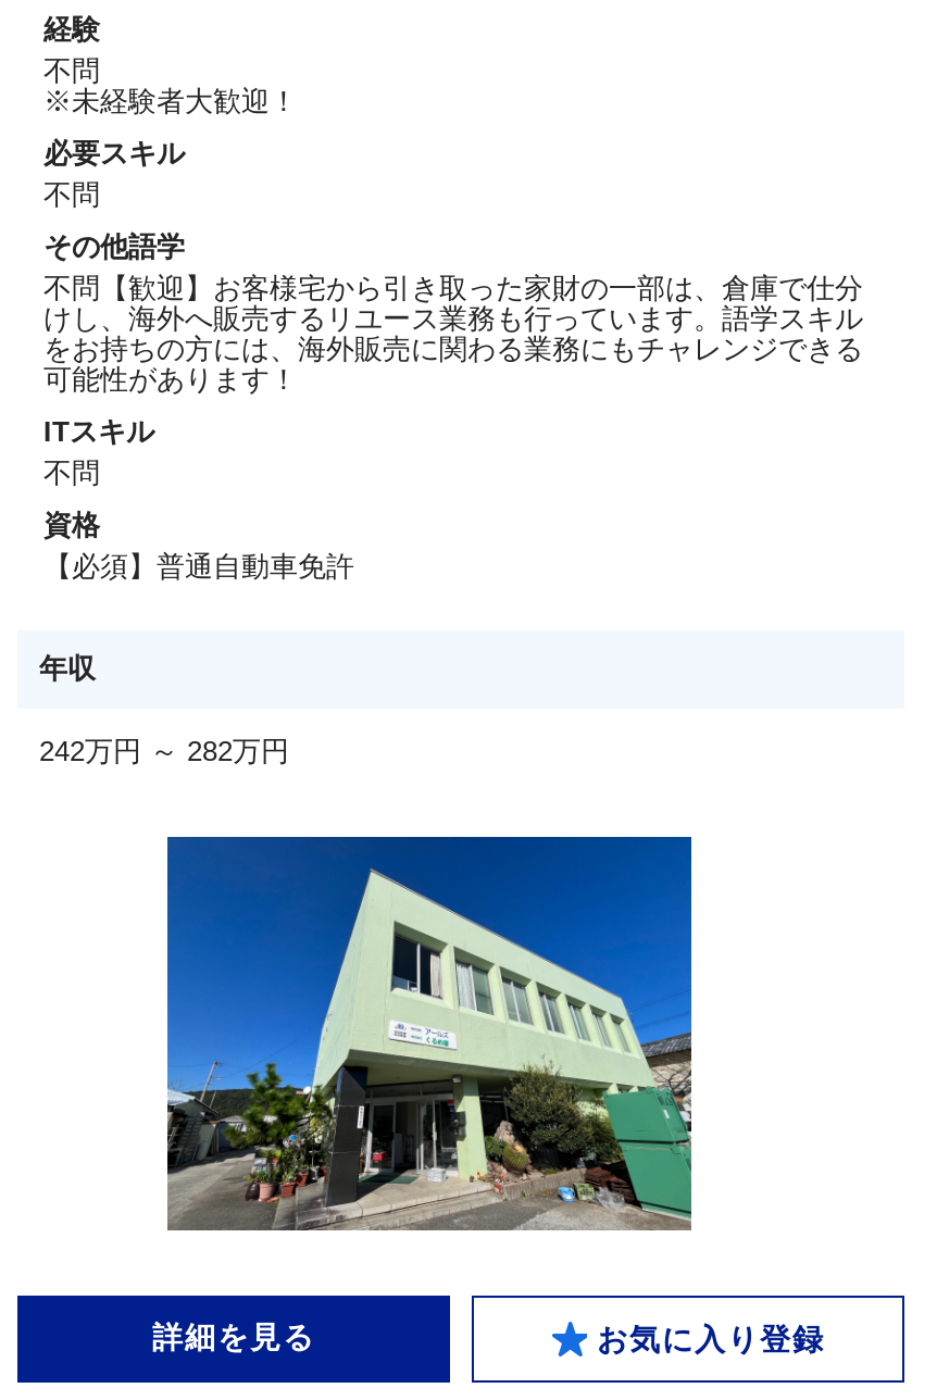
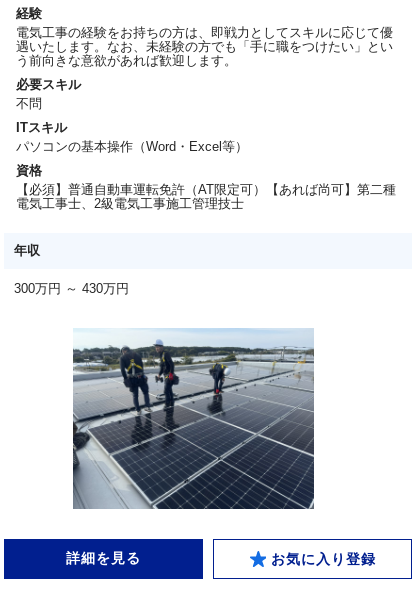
[43,54,298,117] 不問 | ※未経験者大歓迎！ -> [16,25,393,68] 電気工事の経験をお持ちの方は、即戦力としてスキルに応じて優 | 遇いたします。なお、未経験の方でも「手に職をつけたい」とい | う前向きな意欲があれば歓迎します。
[43,230,863,396] その他語学 | 不問【歓迎】お客様宅から引き取った家財の一部は、倉庫で仕分 | けし、海外へ販売するリユース業務も行っています。語学スキル | をお持ちの方には、海外販売に関わる業務にもチャレンジできる | 可能性があります！ -> none
[43,457,100,489] 不問 -> [16,139,248,154] パソコンの基本操作（Word・Excel等）
[43,550,354,583] 【必須】普通自動車免許 -> [16,182,396,211] 【必須】普通自動車運転免許（AT限定可）【あれば尚可】第二種 | 電気工事士、2級電気工事施工管理技士
[39,735,289,767] 242万円 ～ 282万円 -> [14,281,129,296] 300万円 ～ 430万円
[165,835,694,1233] [image] -> [72,328,315,510] [image]

